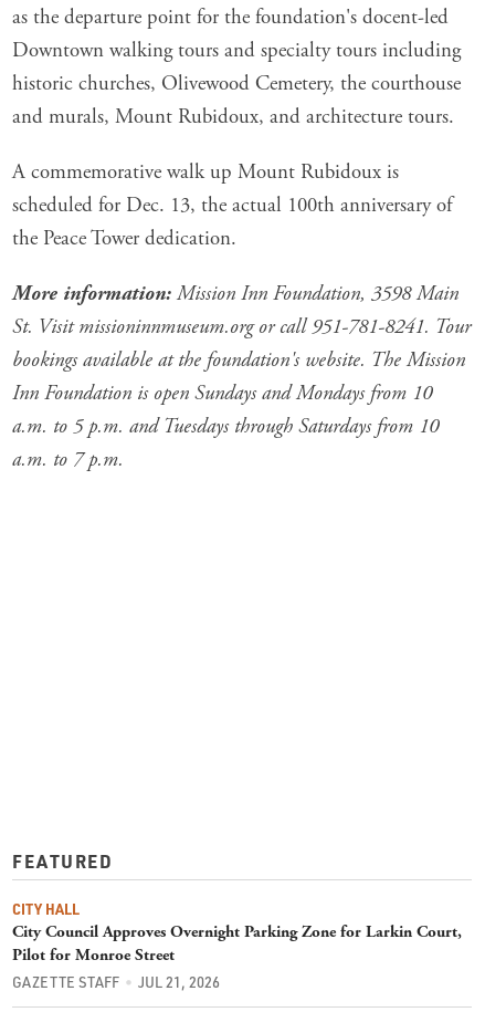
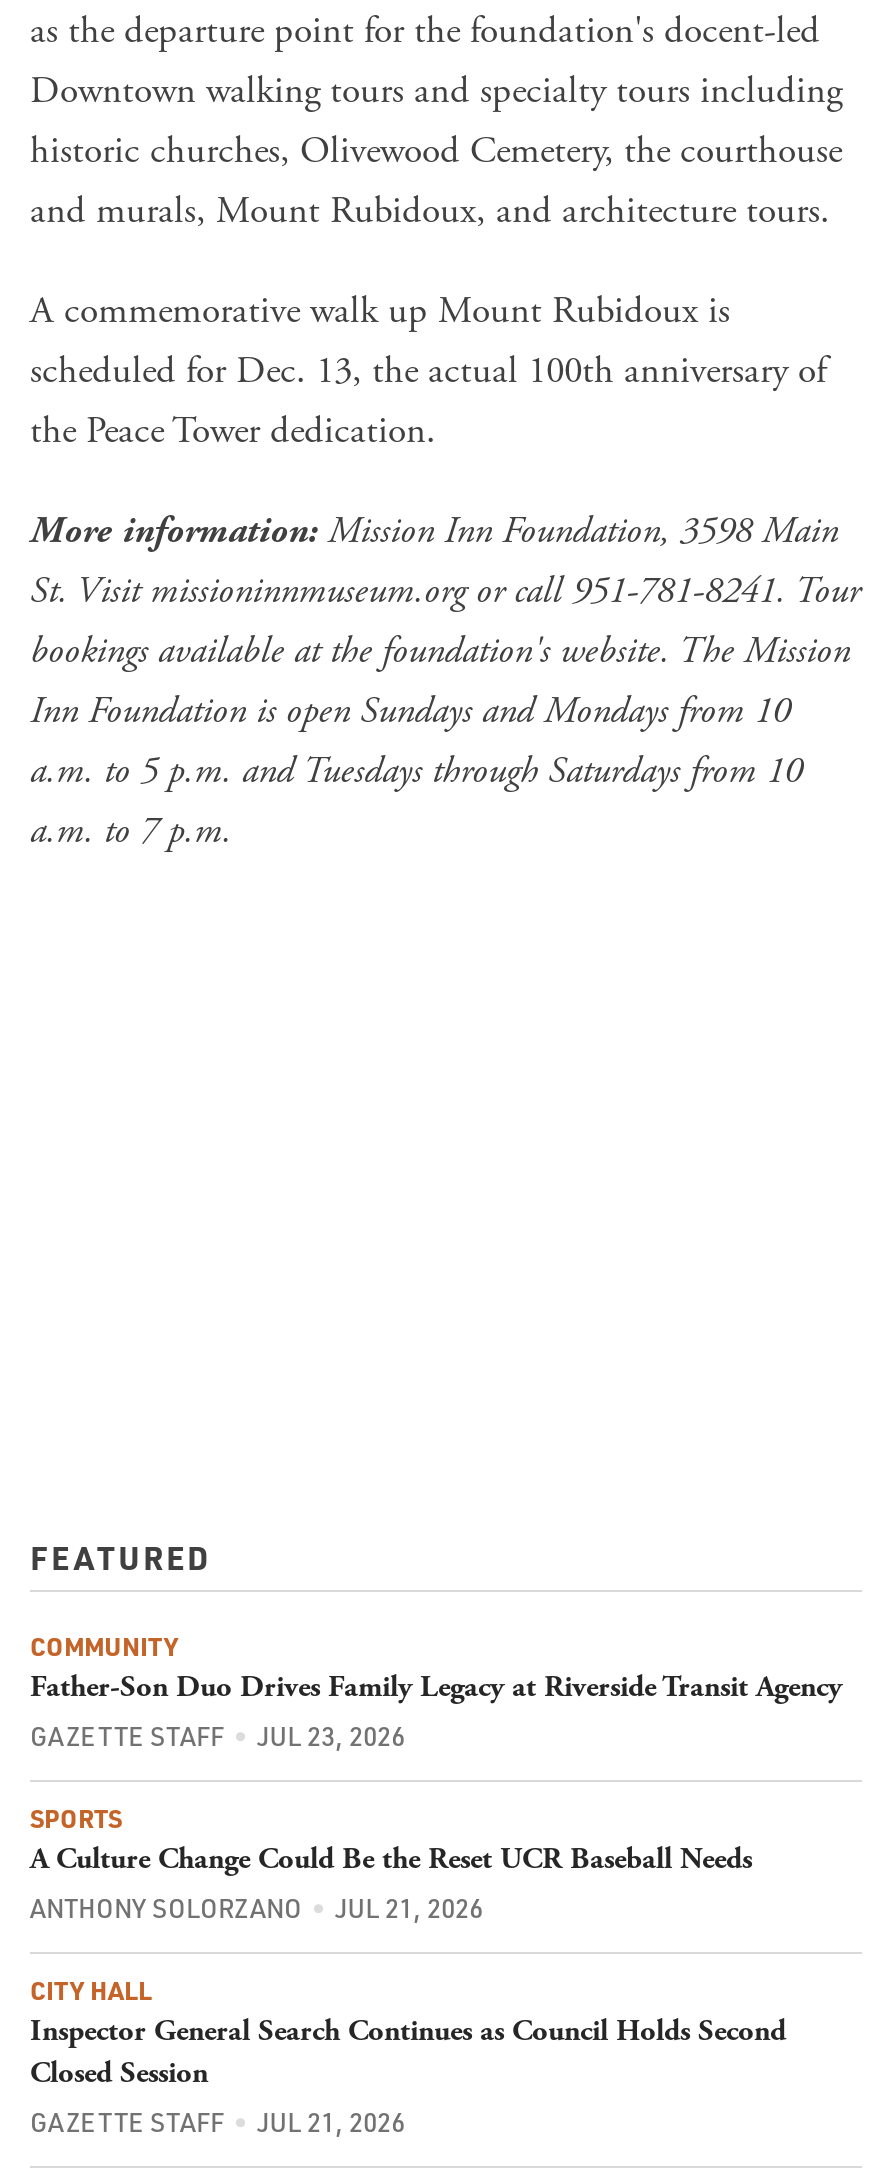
none -> [30,1629,842,1923] COMMUNITY | Father-Son Duo Drives Family Legacy at Riverside Transit Agency | GAZETTE STAFF | JUL 23, 2026 | SPORTS | A Culture Change Could Be the Reset UCR Baseball Needs | ANTHONY SOLORZANO | JUL 21, 2026
[12,922,462,966] City Council Approves Overnight Parking Zone for Larkin Court, | Pilot for Monroe Street -> [30,2011,786,2091] Inspector General Search Continues as Council Holds Second | Closed Session

